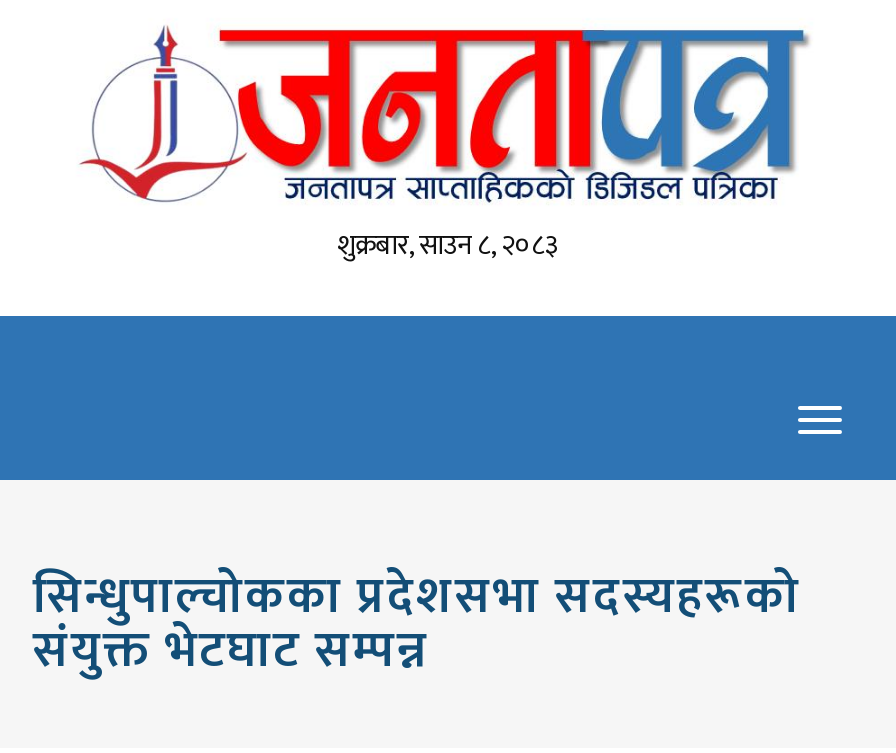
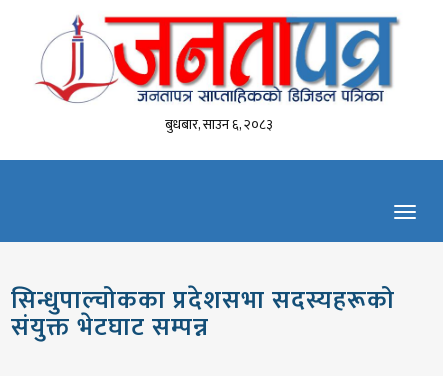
[337,223,559,269] शुक्रबार, साउन ८, २०८३ -> [165,113,273,136] बुधबार, साउन ६, २०८३

